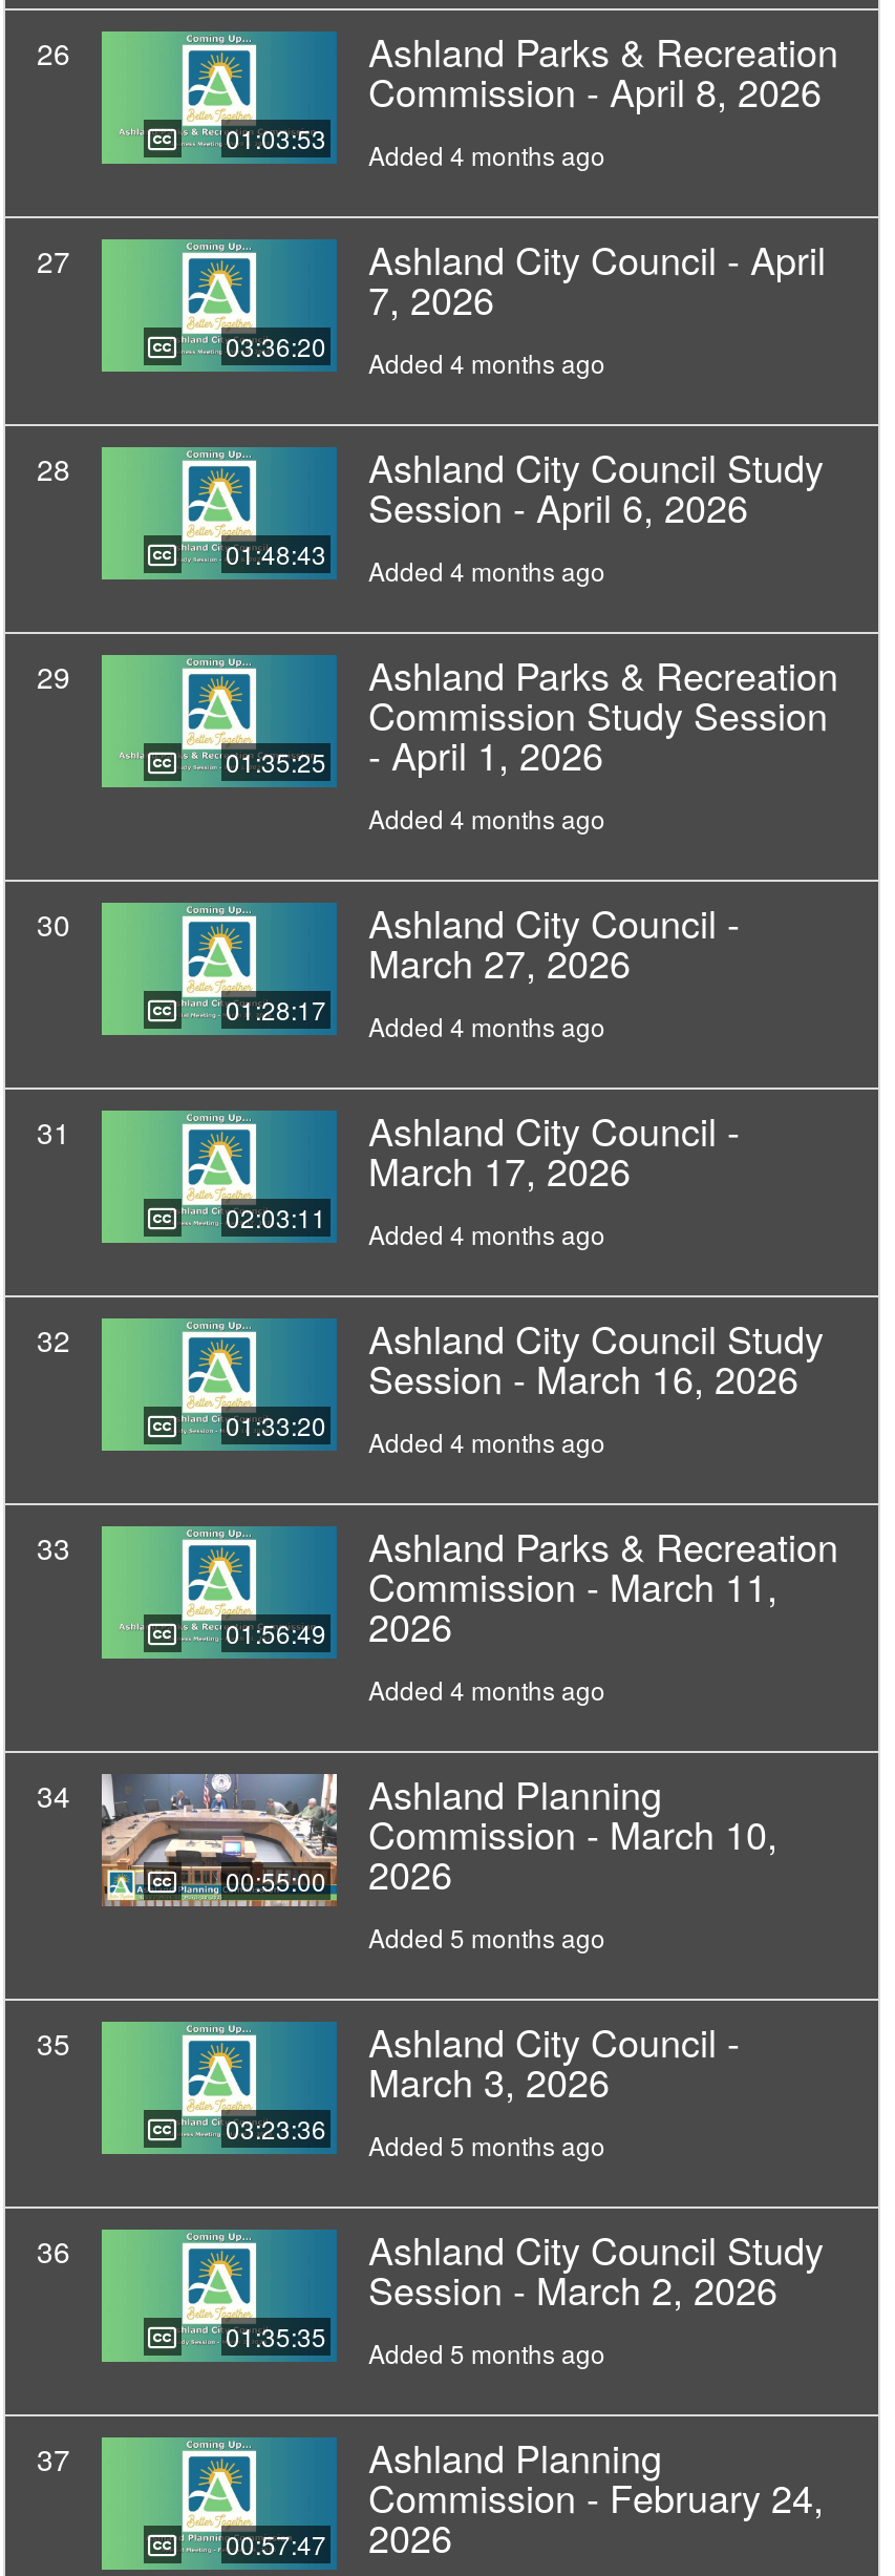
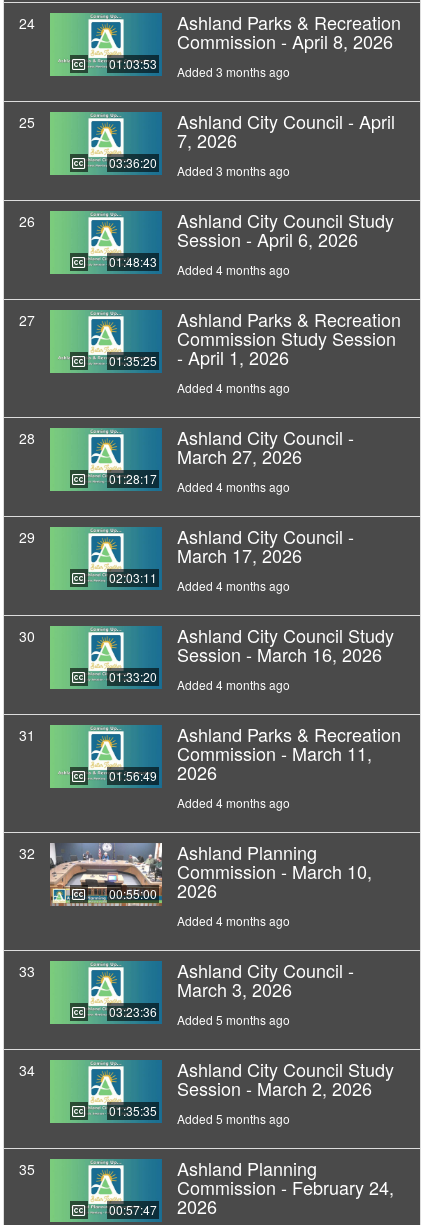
[37,33,70,75] 26 -> [19,13,35,33] 24
[368,138,605,173] Added 4 months ago -> [177,63,290,80] Added 3 months ago
[37,240,70,282] 27 -> [19,112,35,132] 25
[368,345,605,381] Added 4 months ago -> [177,162,290,179] Added 3 months ago
[37,448,70,490] 28 -> [19,211,35,231] 26
[37,656,70,698] 29 -> [19,310,35,330] 27
[37,904,70,946] 30 -> [19,428,35,448] 28
[37,1112,70,1154] 31 -> [19,527,35,547] 29
[37,1319,70,1361] 32 -> [19,626,35,646] 30
[37,1527,70,1569] 33 -> [19,725,35,745] 31
[37,1775,70,1817] 34 -> [19,843,35,863] 32
[368,1920,605,1956] Added 5 months ago -> [177,912,290,929] Added 4 months ago
[37,2023,70,2065] 35 -> [19,961,35,981] 33
[37,2231,70,2273] 36 -> [19,1060,35,1080] 34
[37,2438,70,2480] 37 -> [19,1159,35,1179] 35

